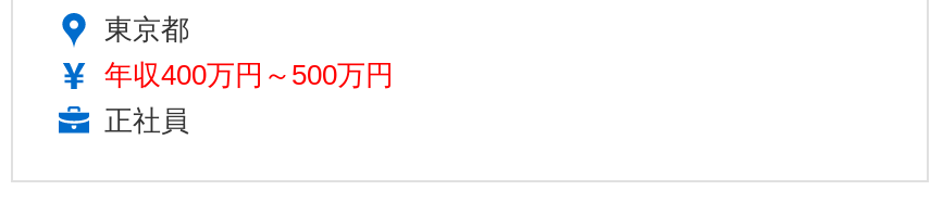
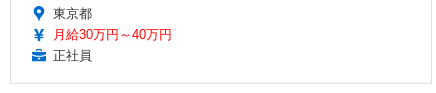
[104,59,394,92] 年収400万円～500万円 -> [53,27,172,42] 月給30万円～40万円

